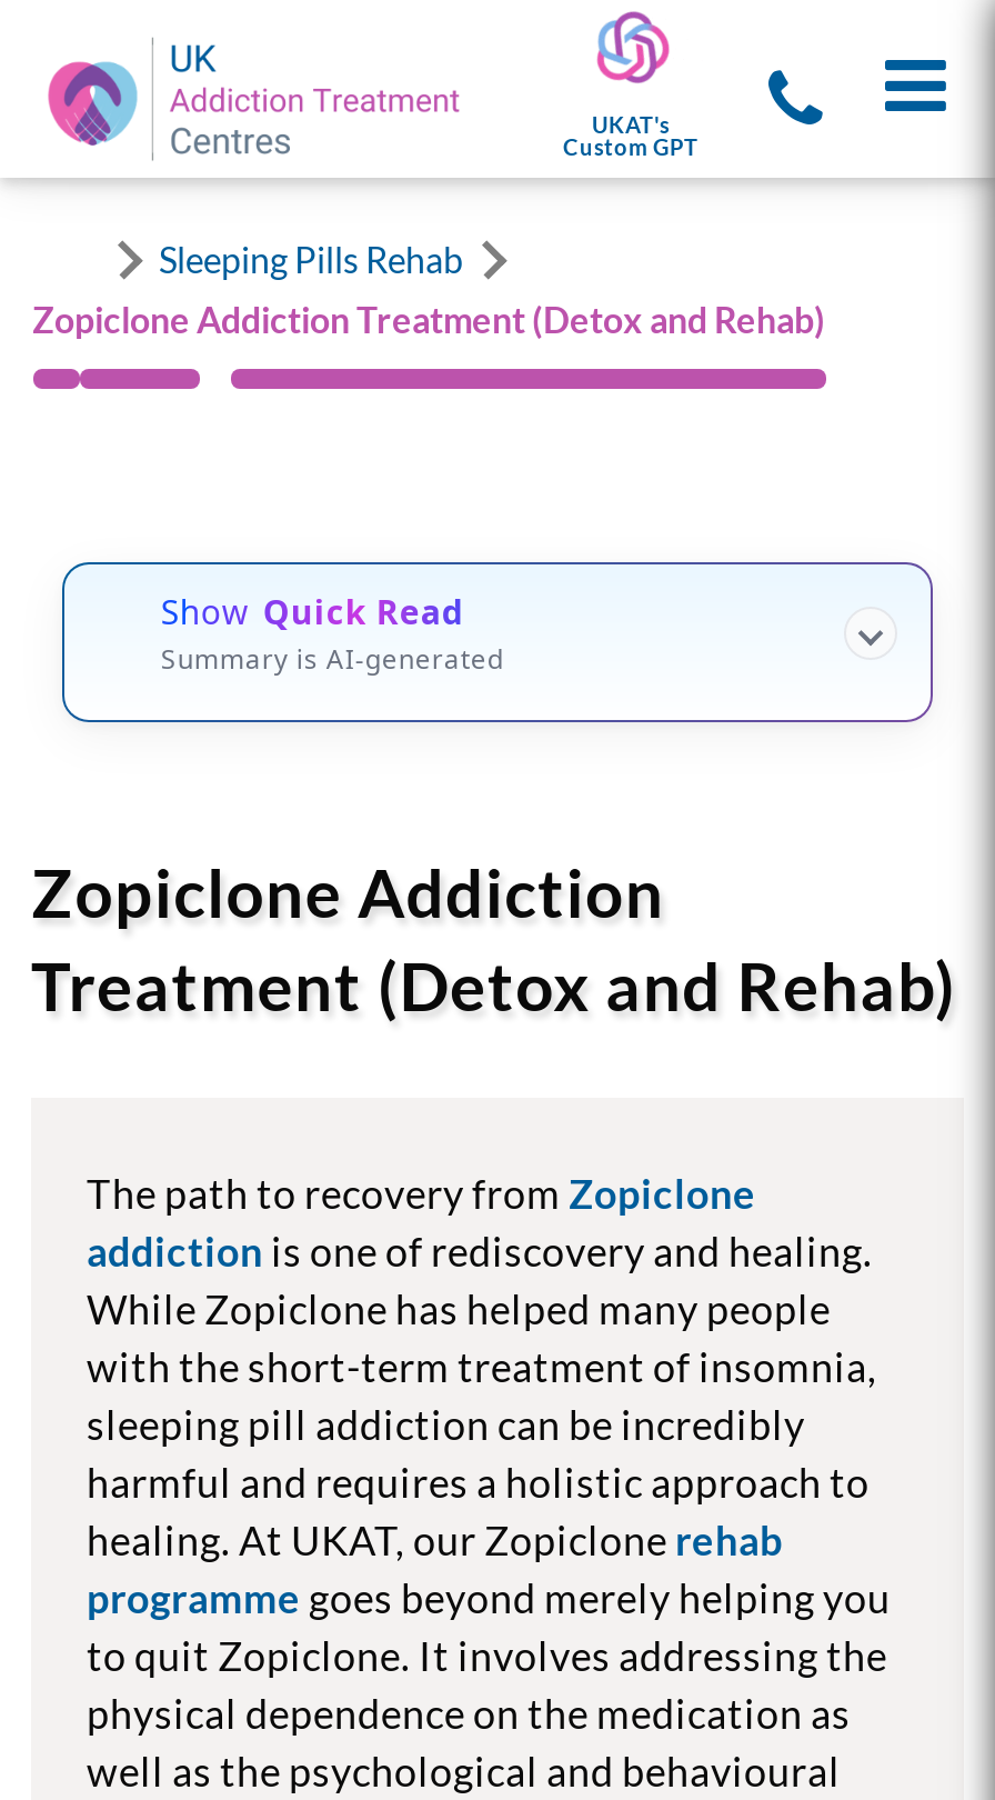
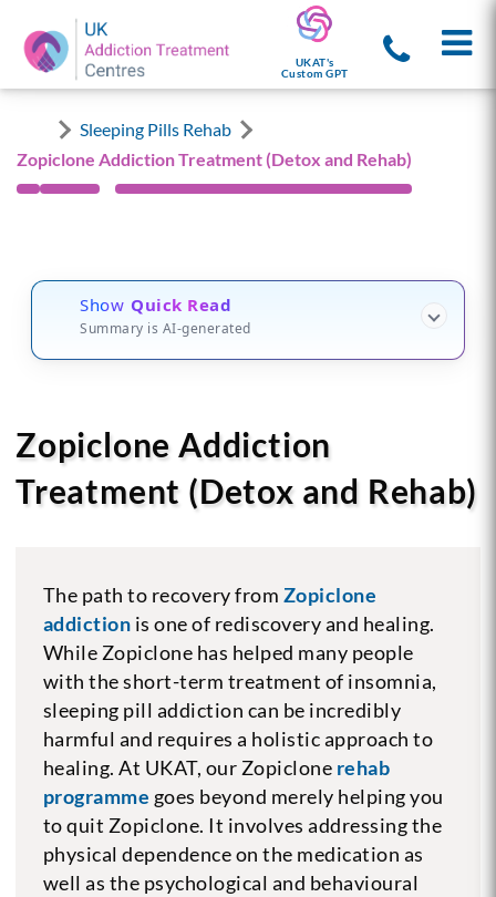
[595,11,669,84] [image] -> [296,6,332,42] [image]

